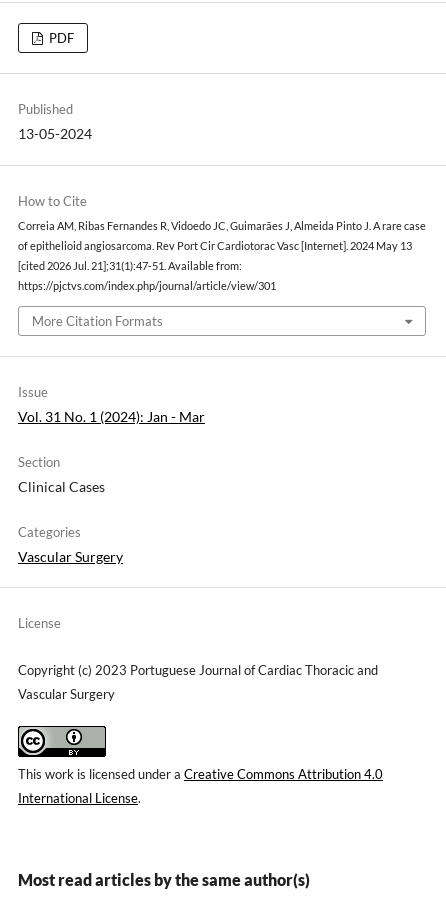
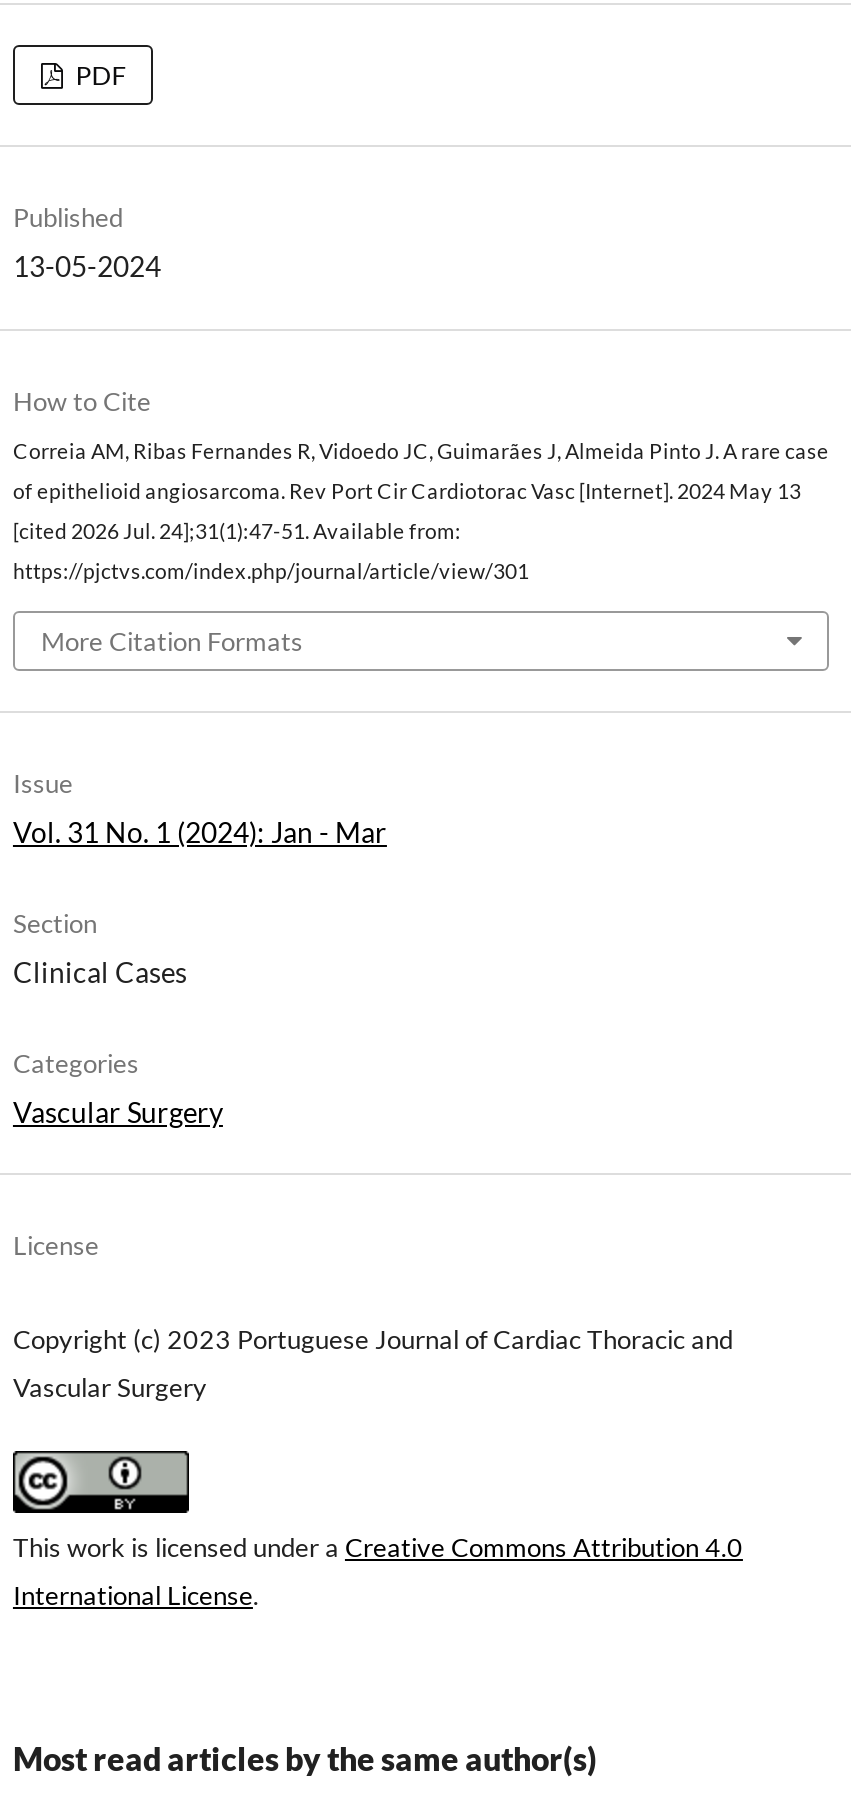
[18,259,242,271] [cited 2026 Jul. 21];31(1):47-51. Available from: -> [13,518,461,542] [cited 2026 Jul. 24];31(1):47-51. Available from:

